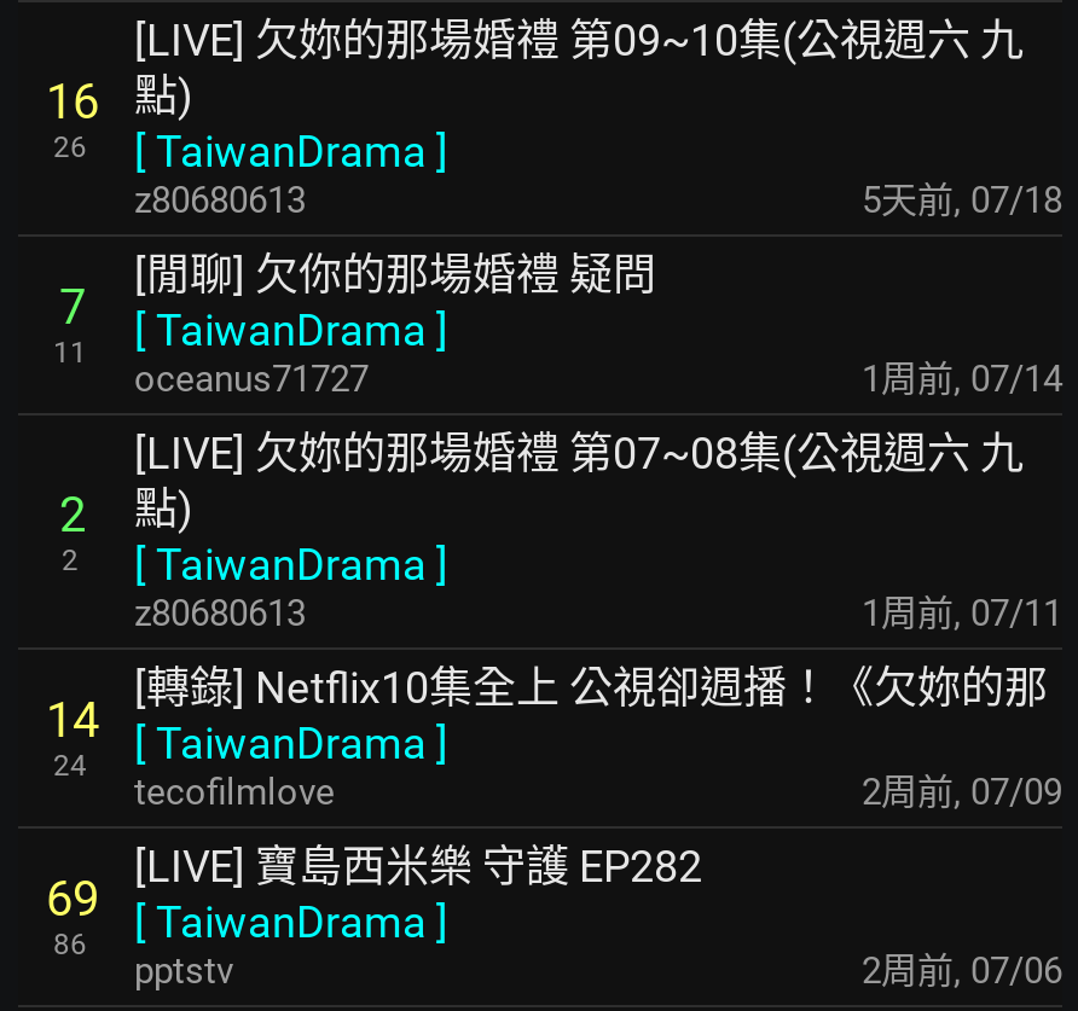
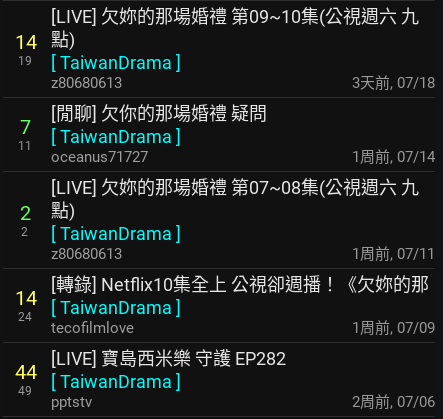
[34,70,192,129] 16 點) -> [9,29,75,53] 14 點)
[46,126,448,176] 26 [TaiwanDrama] -> [14,52,181,73] 19 [TaiwanDrama]
[862,179,1062,222] 5天前, 07/18 -> [352,74,435,92] 3天前, 07/18
[862,771,1062,814] 2周前, 07/09 -> [352,319,435,337] 1周前, 07/09
[34,870,99,928] 69 -> [9,360,36,384] 44
[46,928,87,961] 86 -> [14,384,31,398] 49

